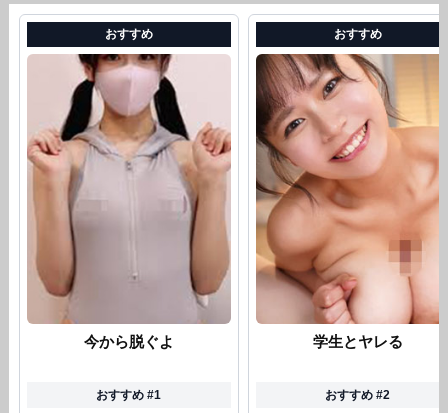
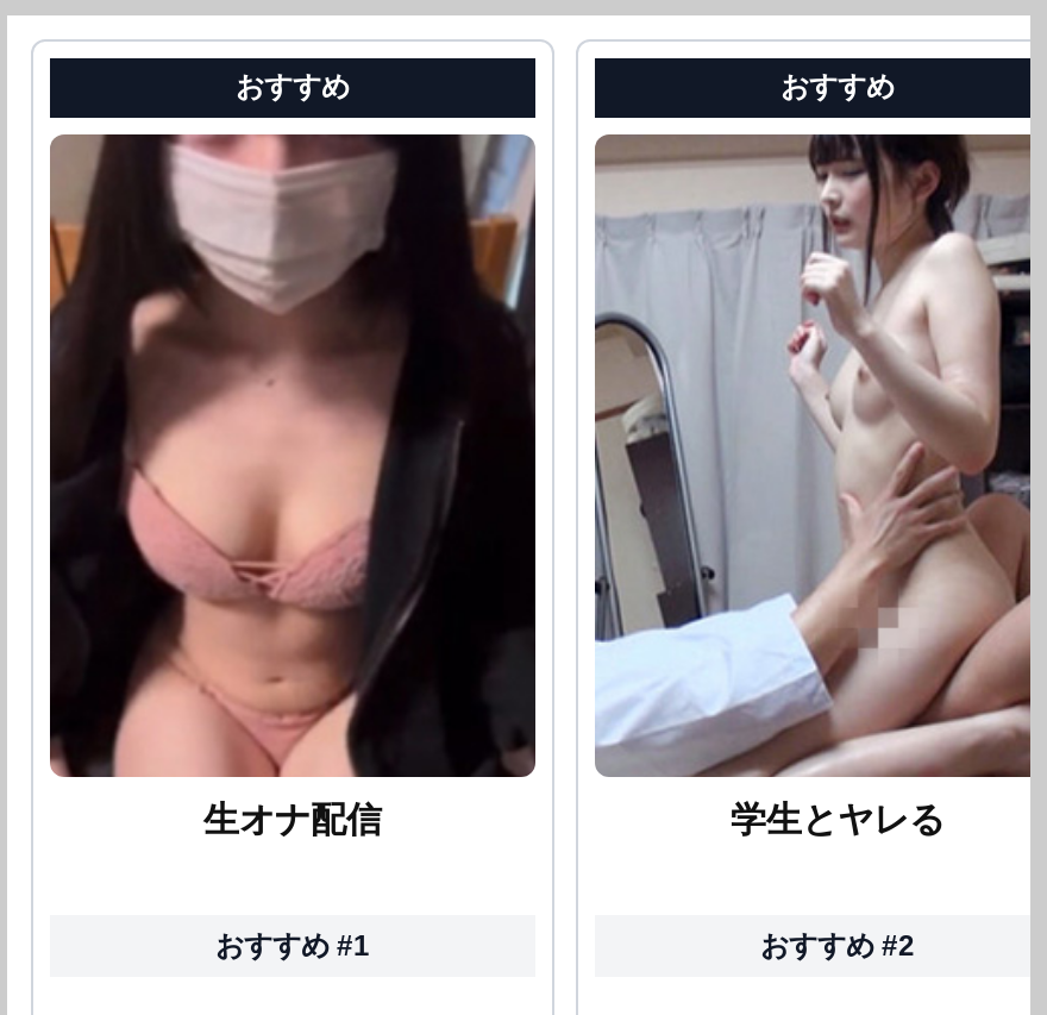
[27,53,232,350] [image] | 今から脱ぐよ -> [48,132,538,839] [image] | 生オナ配信
[255,53,439,325] [image] -> [593,132,1033,779] [image]

